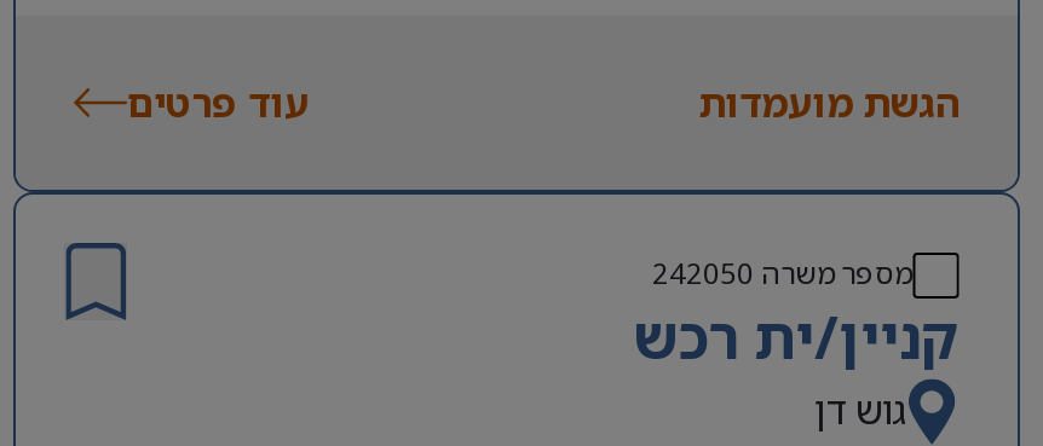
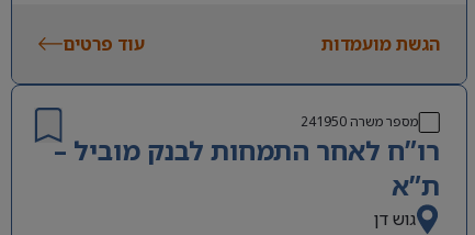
[633,253,960,375] מספר משרה 242050 | קניין/ית רכש -> [54,112,440,203] מספר משרה 241950 | רו”ח לאחר התמחות לבנק מוביל – | ת”א

